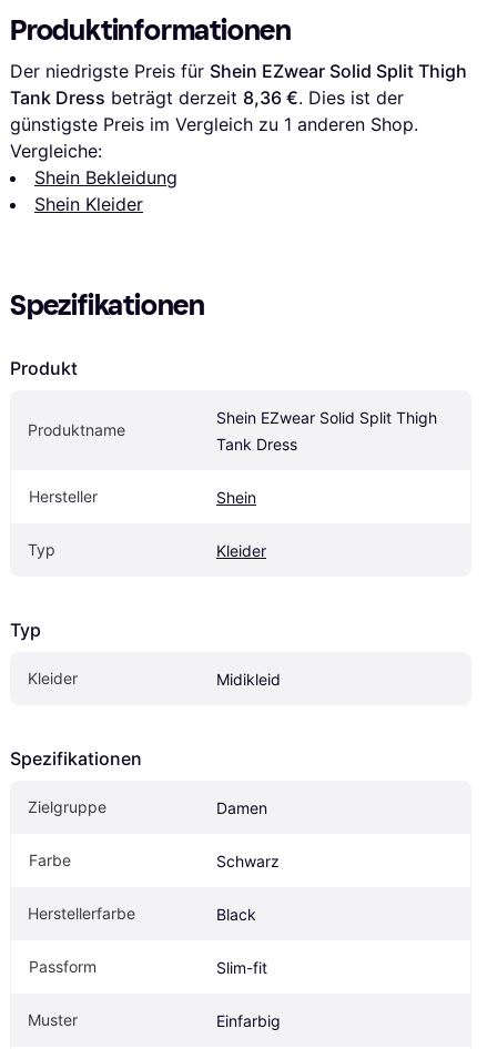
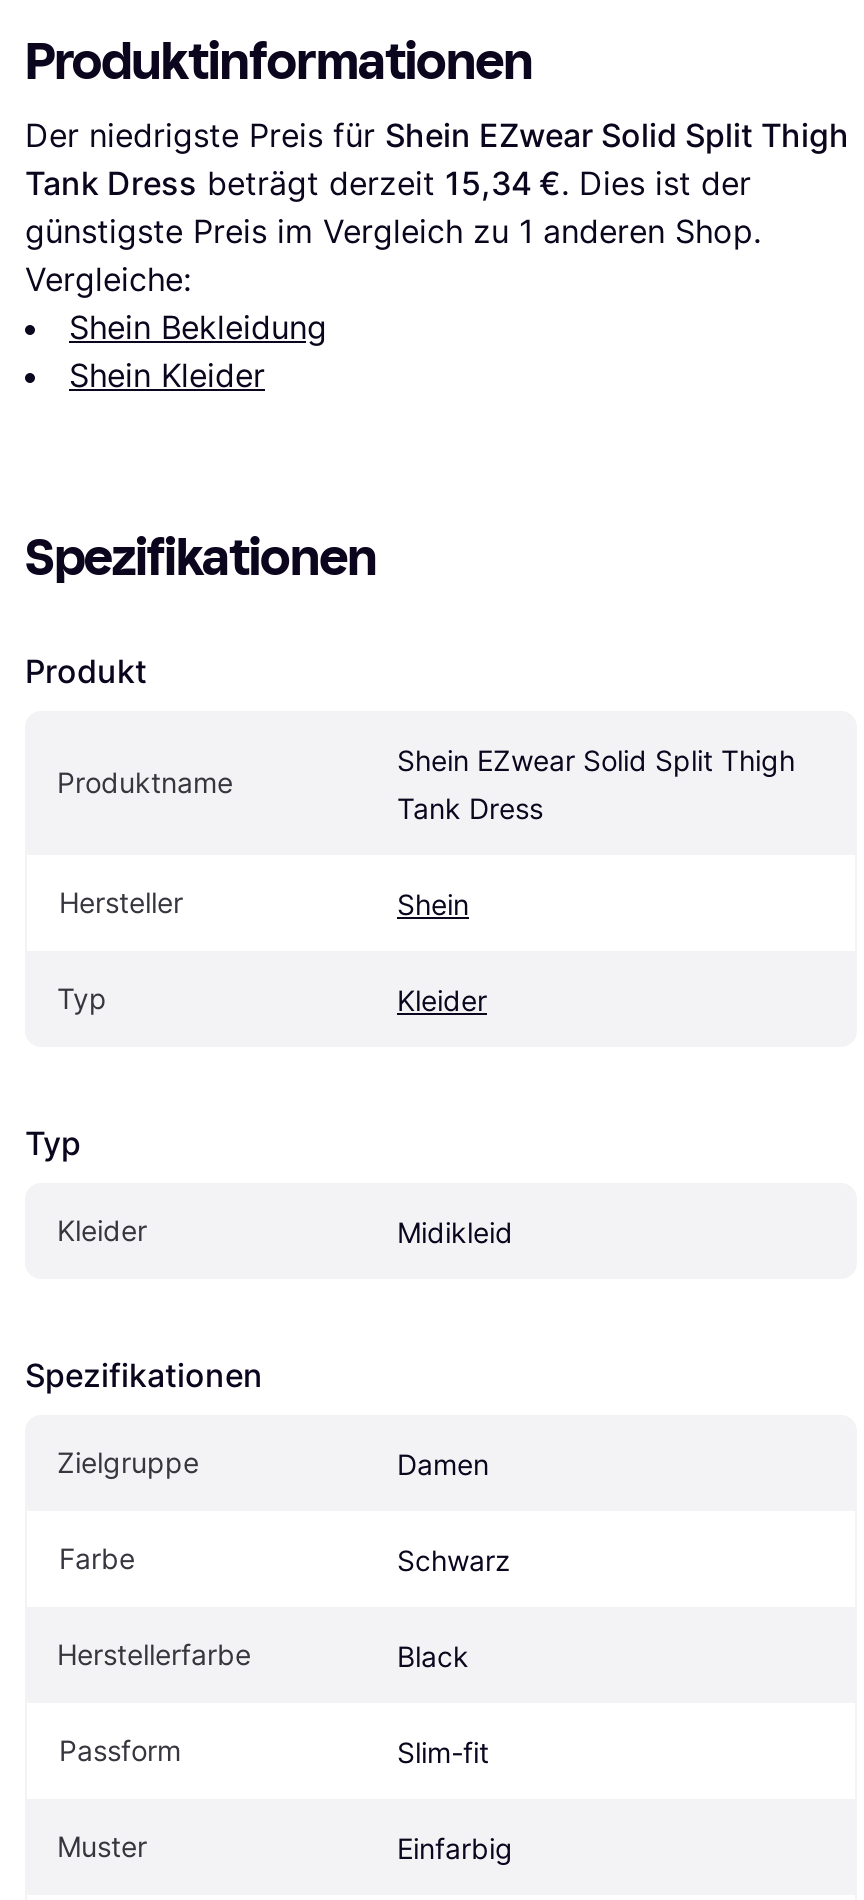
[10,86,404,108] Tank Dress beträgt derzeit 8,36 €. Dies ist der -> [25,162,751,202] Tank Dress beträgt derzeit 15,34 €. Dies ist der

